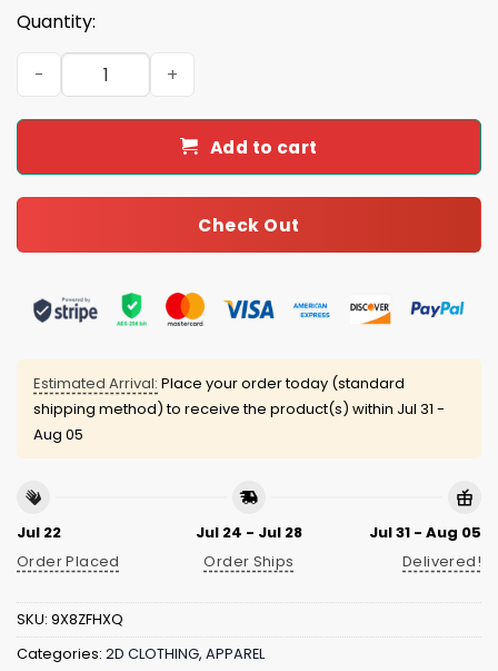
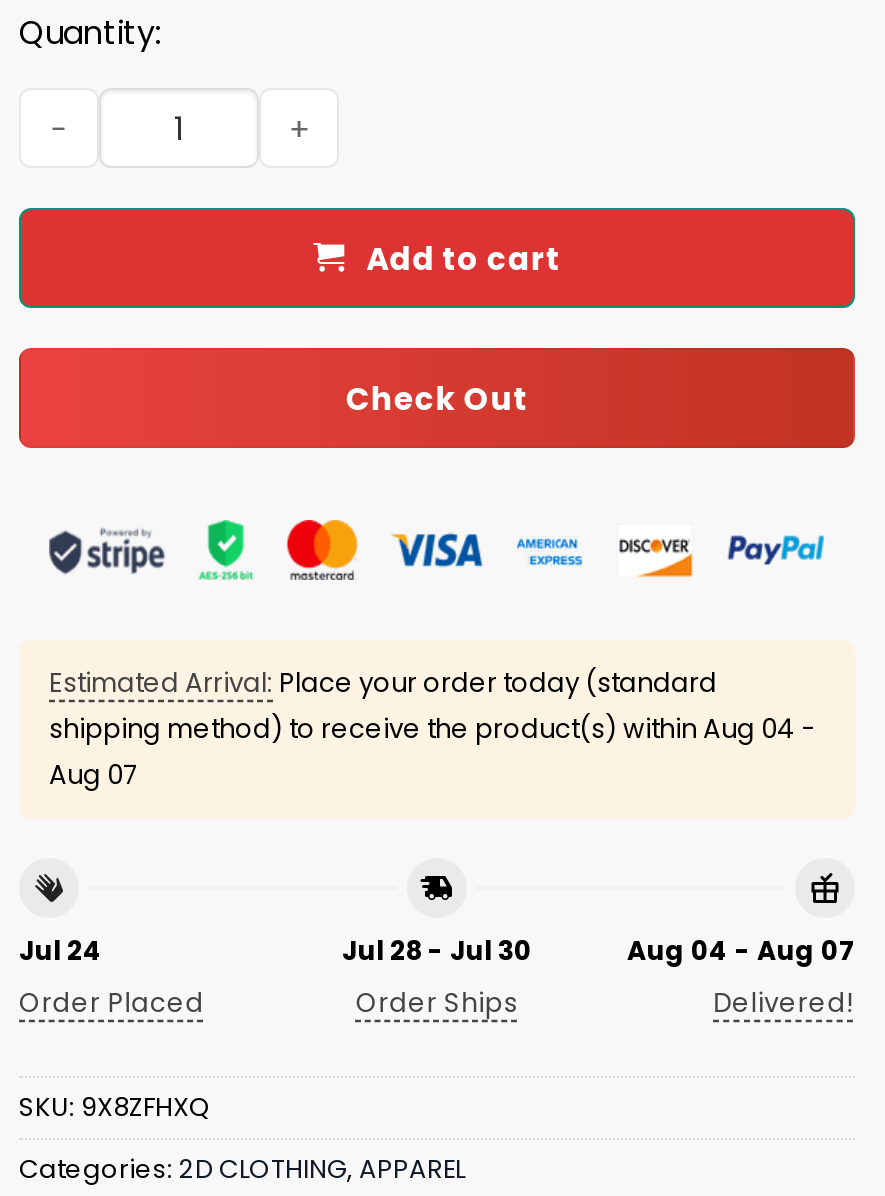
[33,398,445,420] shipping method) to receive the product(s) within Jul 31 - -> [49,710,815,748] shipping method) to receive the product(s) within Aug 04 -
[33,424,83,445] Aug 05 -> [49,756,137,794] Aug 07
[17,521,61,543] Jul 22 -> [19,931,103,969] Jul 24
[196,521,302,543] Jul 24 - Jul 28 -> [342,931,532,969] Jul 28 - Jul 30
[369,521,481,543] Jul 31 - Aug 05 -> [627,931,855,969] Aug 04 - Aug 07

